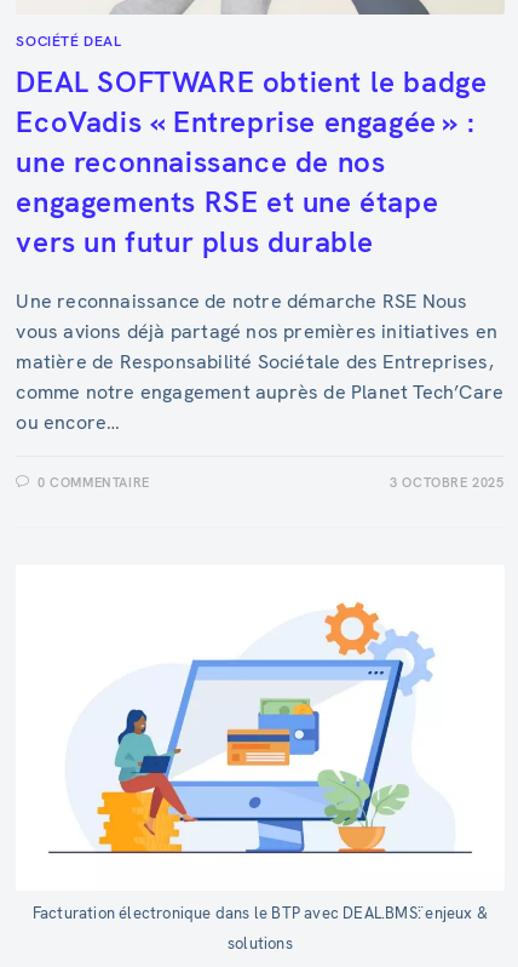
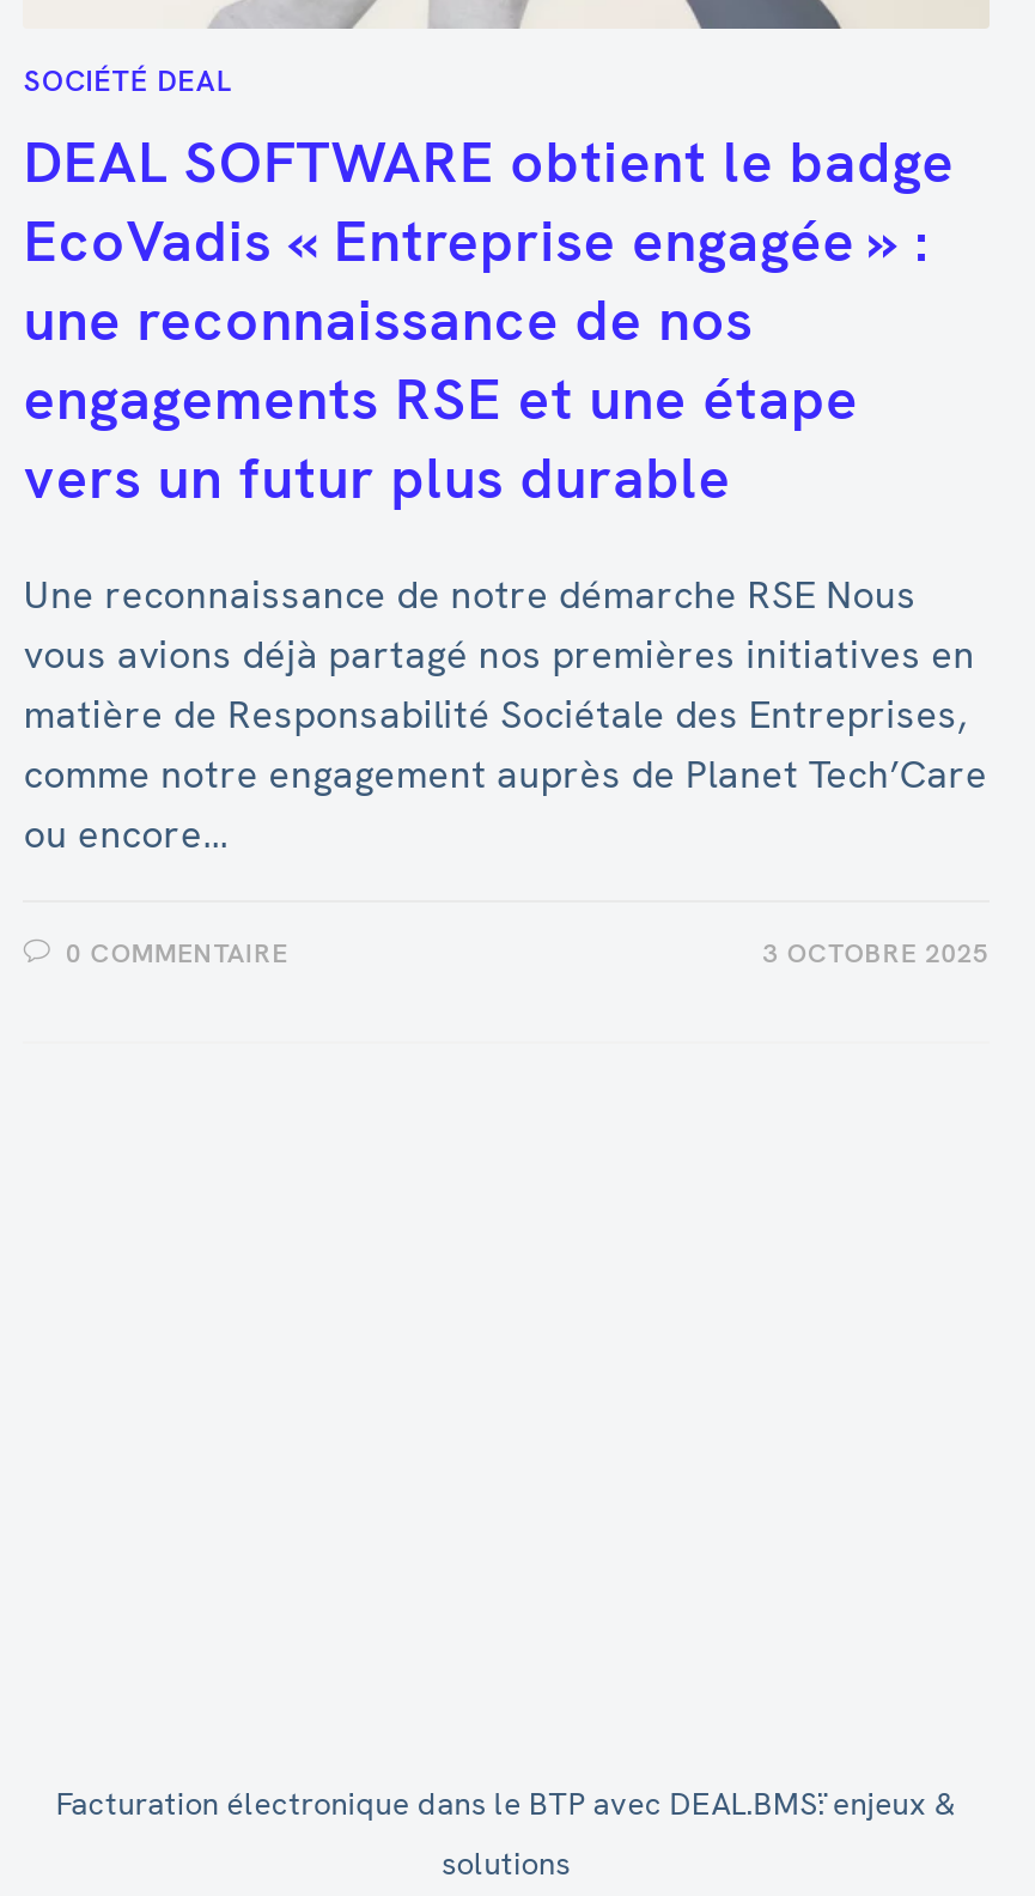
[48,601,472,854] [image] -> none

